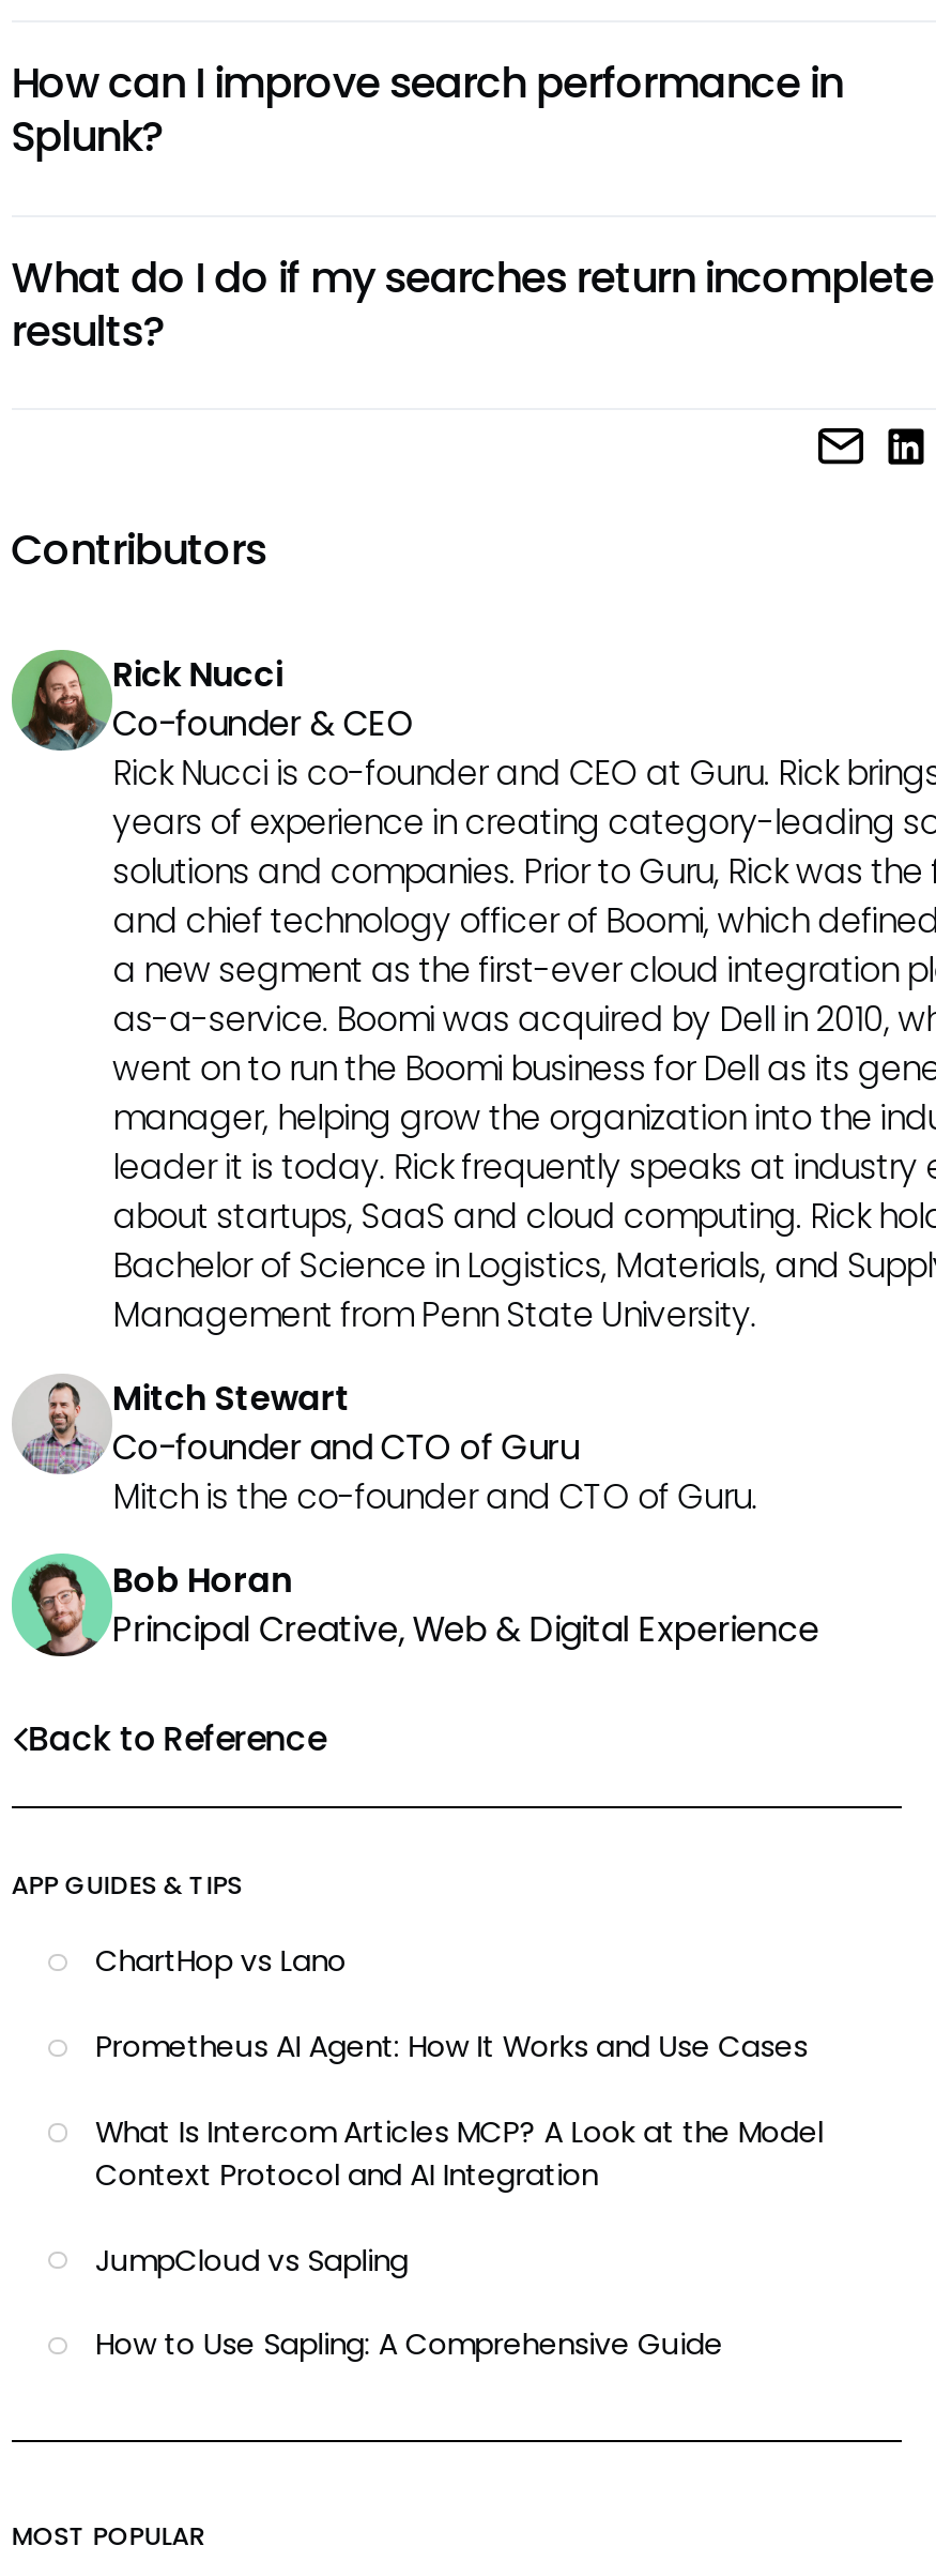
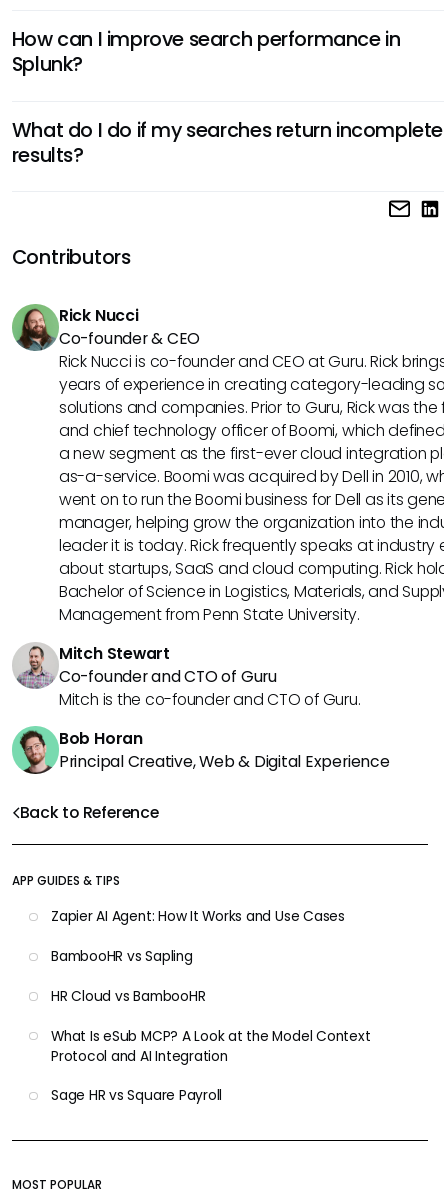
[95,1941,346,1982] ChartHop vs Lano -> [51,907,345,926] Zapier AI Agent: How It Works and Use Cases
[95,2027,808,2067] Prometheus AI Agent: How It Works and Use Cases -> [51,947,193,966] BambooHR vs Sapling
[95,2112,823,2195] What Is Intercom Articles MCP? A Look at the Model | Context Protocol and AI Integration -> [51,987,205,1006] HR Cloud vs BambooHR
[95,2240,408,2280] JumpCloud vs Sapling -> [51,1026,370,1065] What Is eSub MCP? A Look at the Model Context | Protocol and AI Integration
[95,2325,723,2366] How to Use Sapling: A Comprehensive Guide -> [51,1086,222,1105] Sage HR vs Square Payroll

